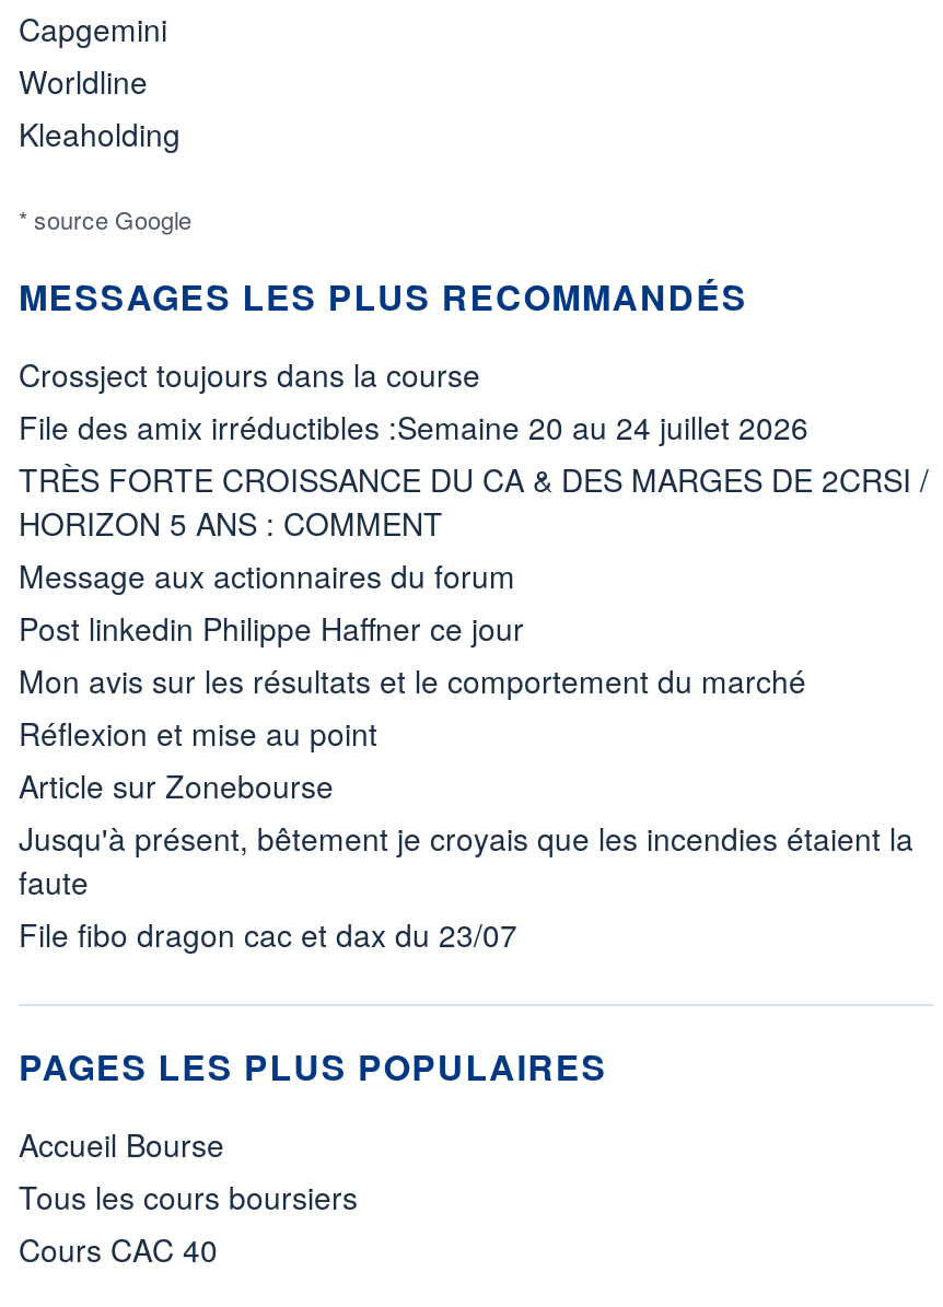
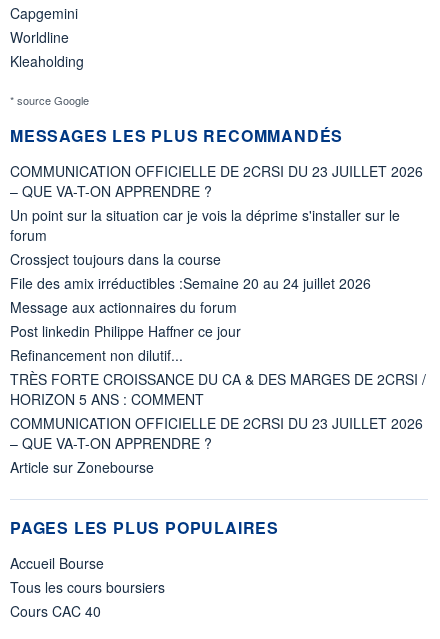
none -> [10,161,423,245] COMMUNICATION OFFICIELLE DE 2CRSI DU 23 JUILLET 2026 | – QUE VA-T-ON APPRENDRE ? | Un point sur la situation car je vois la déprime s'installer sur le | forum
moved [19,352,808,448] -> [10,249,371,293]: Crossject toujours dans la course | File des amix irréductibles :Semaine 20 au 24 juillet 2026
moved [19,457,929,545] -> [10,369,426,409]: TRÈS FORTE CROISSANCE DU CA & DES MARGES DE 2CRSI / | HORIZON 5 ANS : COMMENT
[19,658,806,755] Mon avis sur les résultats et le comportement du marché | Réflexion et mise au point -> [10,345,423,453] Refinancement non dilutif... | COMMUNICATION OFFICIELLE DE 2CRSI DU 23 JUILLET 2026 | – QUE VA-T-ON APPRENDRE ?
moved [19,763,334,807] -> [10,457,154,477]: Article sur Zonebourse
[19,816,913,956] Jusqu'à présent, bêtement je croyais que les incendies étaient la | faute | File fibo dragon cac et dax du 23/07 -> none

